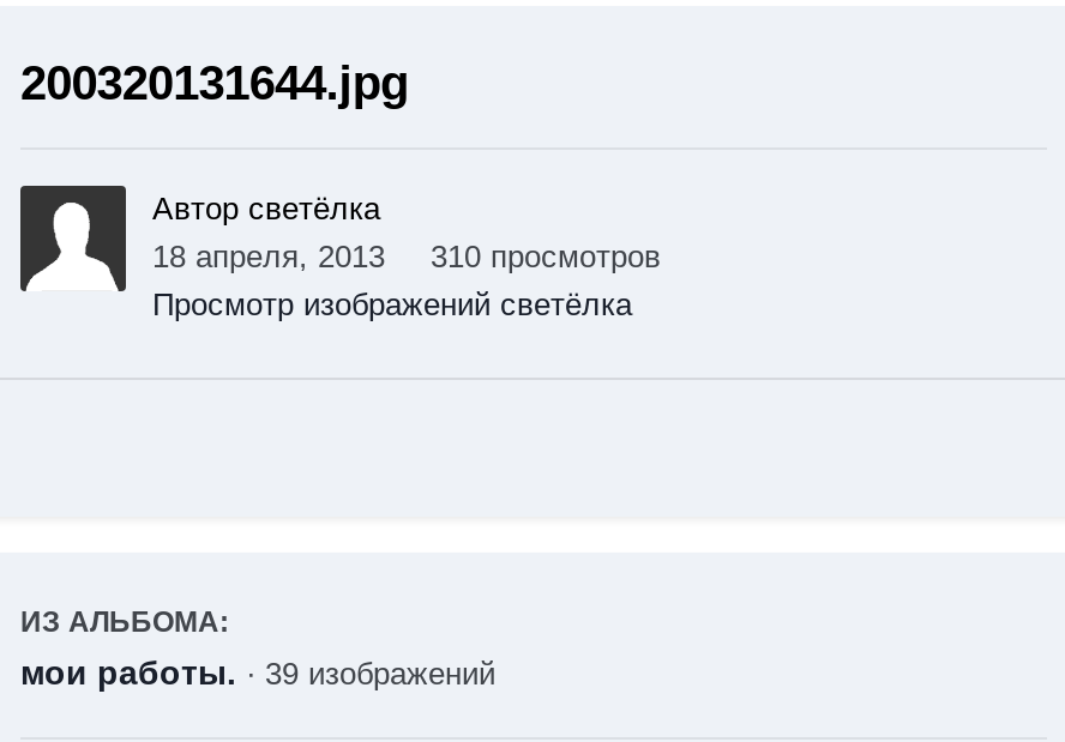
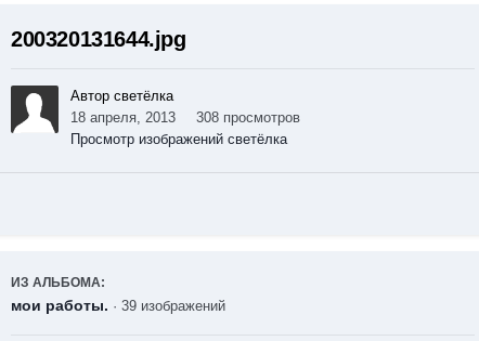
[152,239,661,275] 18 апреля, 2013 310 просмотров -> [70,110,300,126] 18 апреля, 2013 308 просмотров

